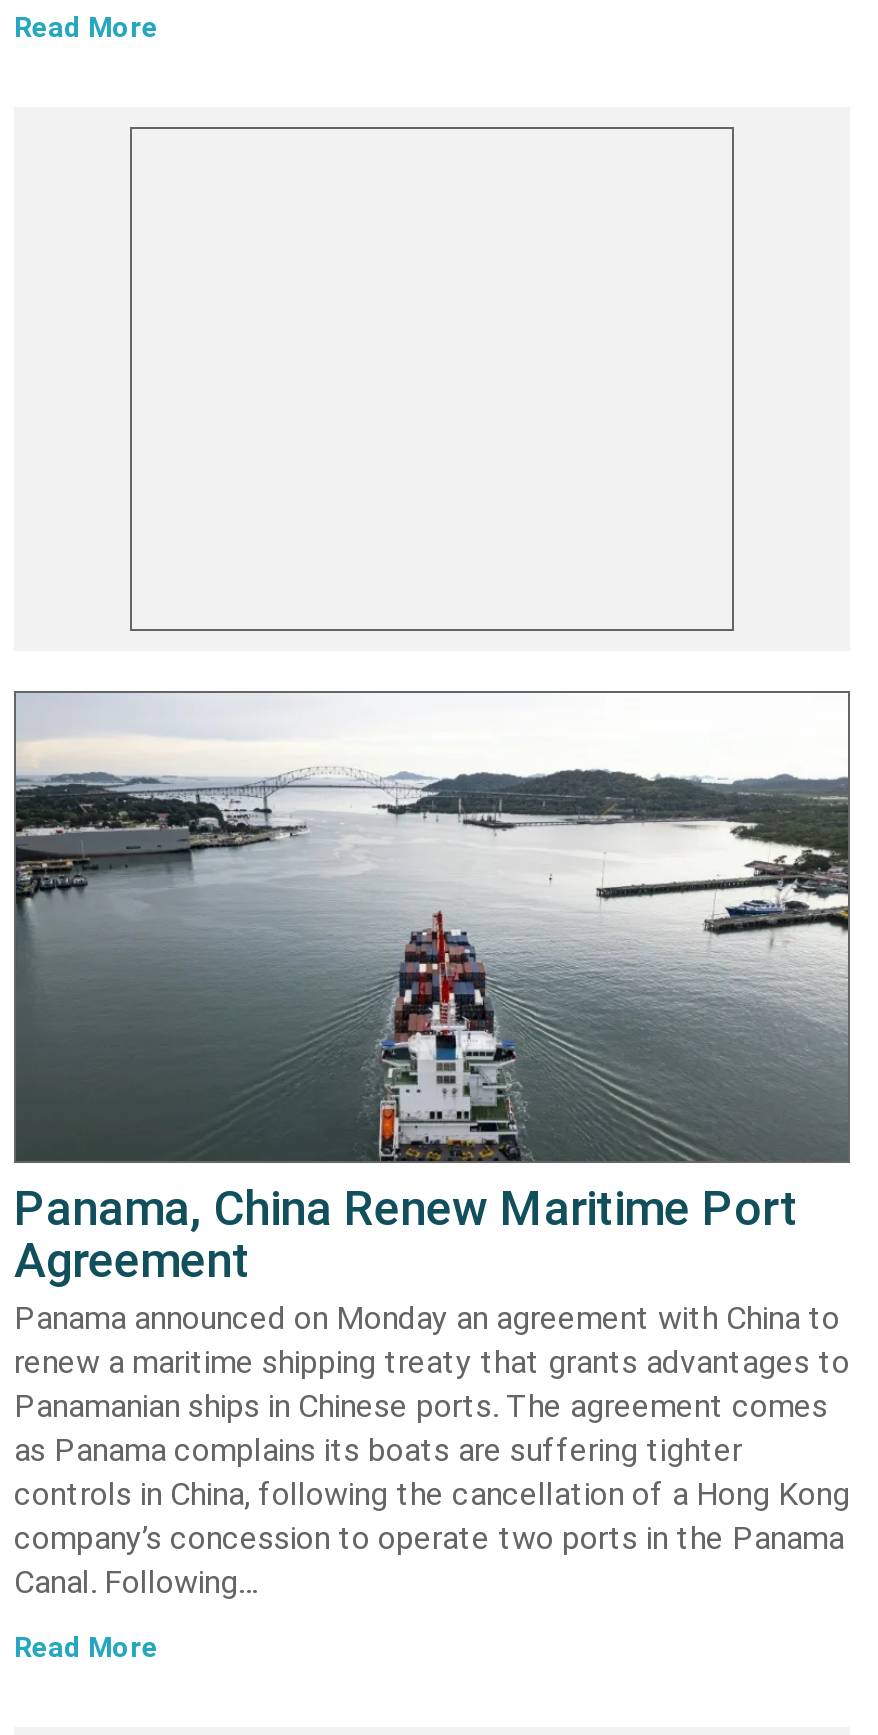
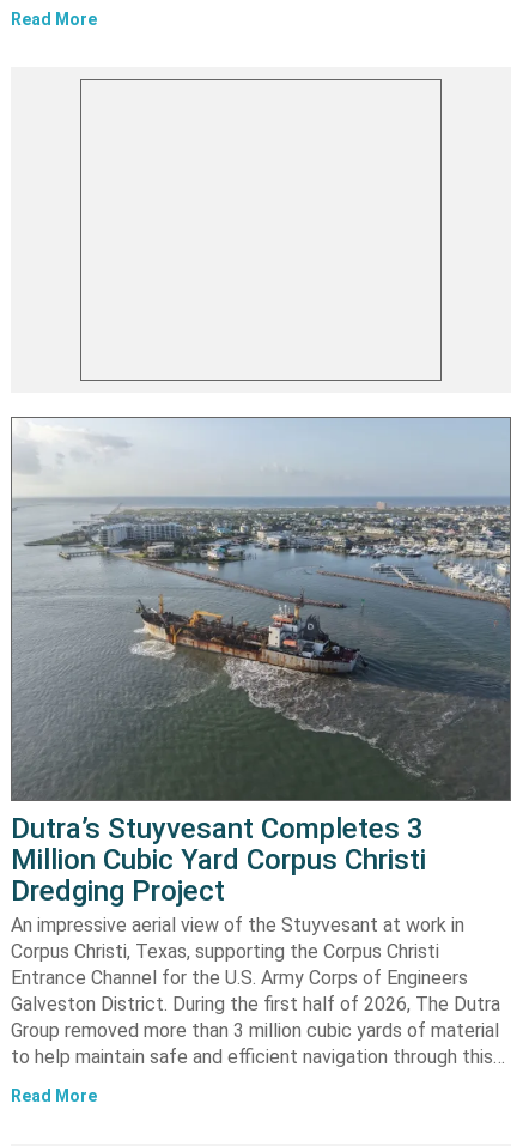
[14,694,850,1602] [image] | Panama, China Renew Maritime Port | Agreement | Panama announced on Monday an agreement with China to | renew a maritime shipping treaty that grants advantages to | Panamanian ships in Chinese ports. The agreement comes | as Panama complains its boats are suffering tighter | controls in China, following the cancellation of a Hong Kong | company’s concession to operate two ports in the Panama | Canal. Following… -> [11,417,511,1068] [image] | Dutra’s Stuyvesant Completes 3 | Million Cubic Yard Corpus Christi | Dredging Project | An impressive aerial view of the Stuyvesant at work in | Corpus Christi, Texas, supporting the Corpus Christi | Entrance Channel for the U.S. Army Corps of Engineers | Galveston District. During the first half of 2026, The Dutra | Group removed more than 3 million cubic yards of material | to help maintain safe and efficient navigation through this…

